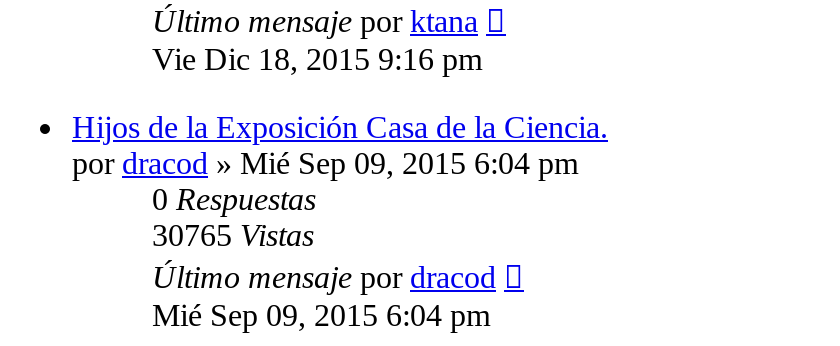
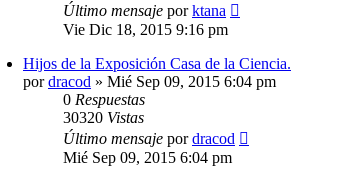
[152,219,314,253] 30765 Vistas -> [63,109,144,126] 30320 Vistas

